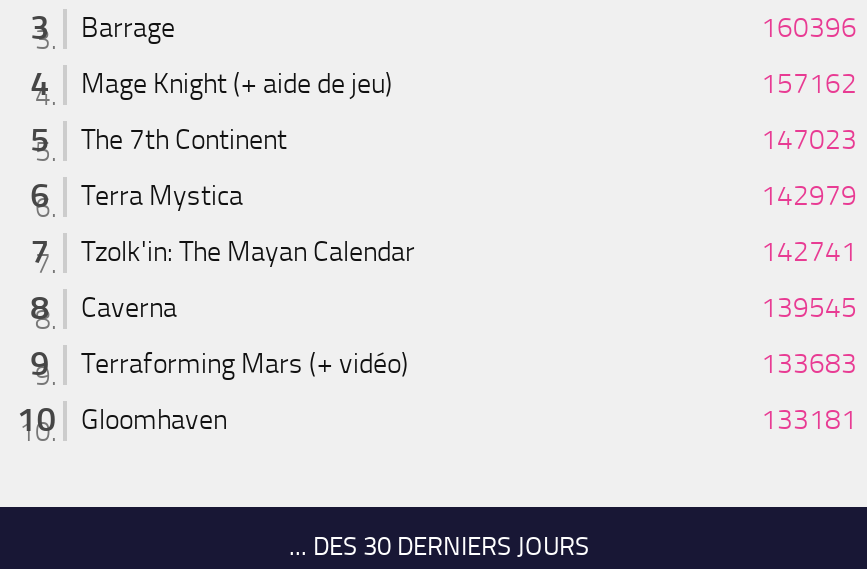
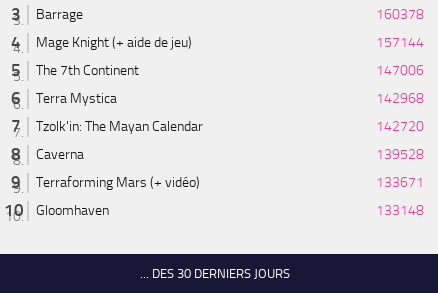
[761,10,857,44] 160396 -> [376,5,424,22] 160378
[761,66,857,100] 157162 -> [376,33,424,50] 157144
[761,122,857,156] 147023 -> [376,61,424,78] 147006
[761,178,857,212] 142979 -> [376,89,424,106] 142968
[761,234,857,268] 142741 -> [376,117,424,134] 142720
[761,290,857,324] 139545 -> [376,145,424,162] 139528
[761,346,857,380] 133683 -> [376,173,424,190] 133671
[761,402,857,436] 133181 -> [376,201,424,218] 133148

